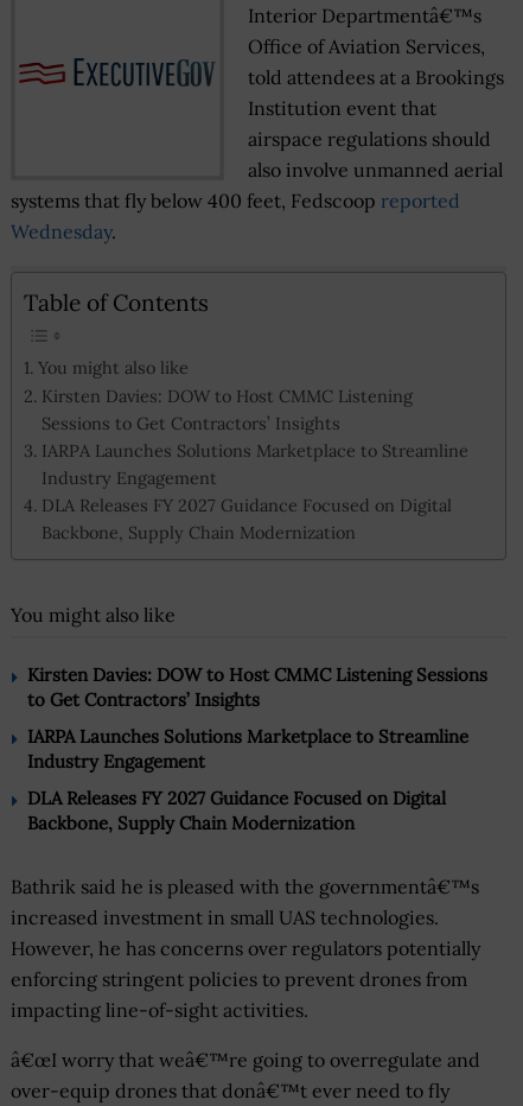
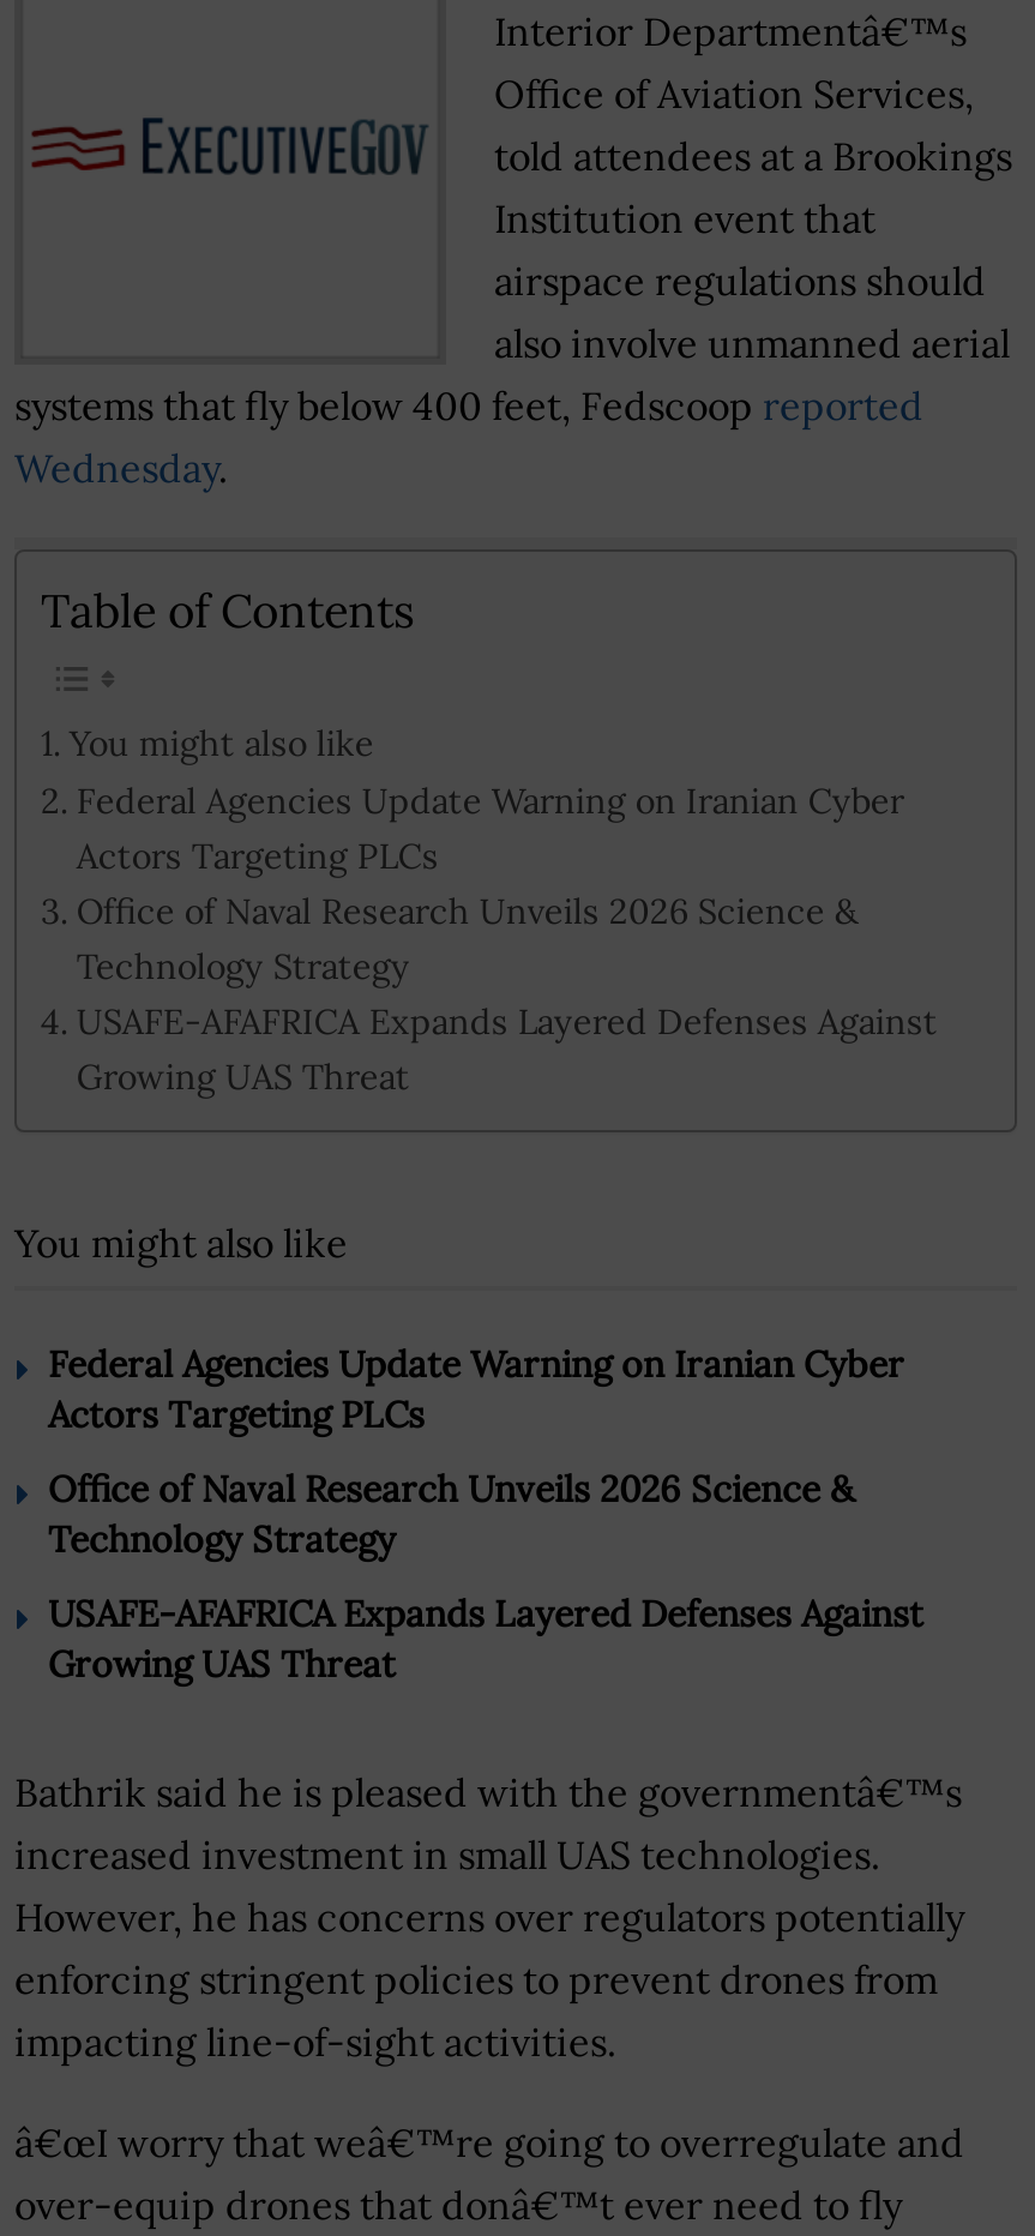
[41,385,468,544] Kirsten Davies: DOW to Host CMMC Listening | Sessions to Get Contractors’ Insights | IARPA Launches Solutions Marketplace to Streamline | Industry Engagement | DLA Releases FY 2027 Guidance Focused on Digital | Backbone, Supply Chain Modernization -> [77,778,938,1099] Federal Agencies Update Warning on Iranian Cyber | Actors Targeting PLCs | Office of Naval Research Unveils 2026 Science & | Technology Strategy | USAFE-AFAFRICA Expands Layered Defenses Against | Growing UAS Threat
[27,663,487,710] Kirsten Davies: DOW to Host CMMC Listening Sessions | to Get Contractors’ Insights -> [48,1340,904,1436] Federal Agencies Update Warning on Iranian Cyber | Actors Targeting PLCs
[27,725,468,772] IARPA Launches Solutions Marketplace to Streamline | Industry Engagement -> [48,1465,854,1561] Office of Naval Research Unveils 2026 Science & | Technology Strategy
[27,786,446,834] DLA Releases FY 2027 Guidance Focused on Digital | Backbone, Supply Chain Modernization -> [48,1590,923,1686] USAFE-AFAFRICA Expands Layered Defenses Against | Growing UAS Threat

